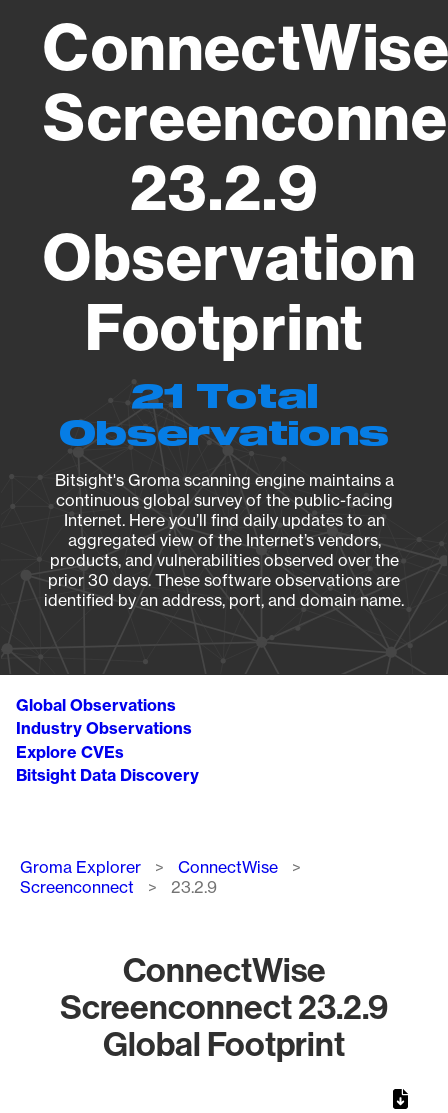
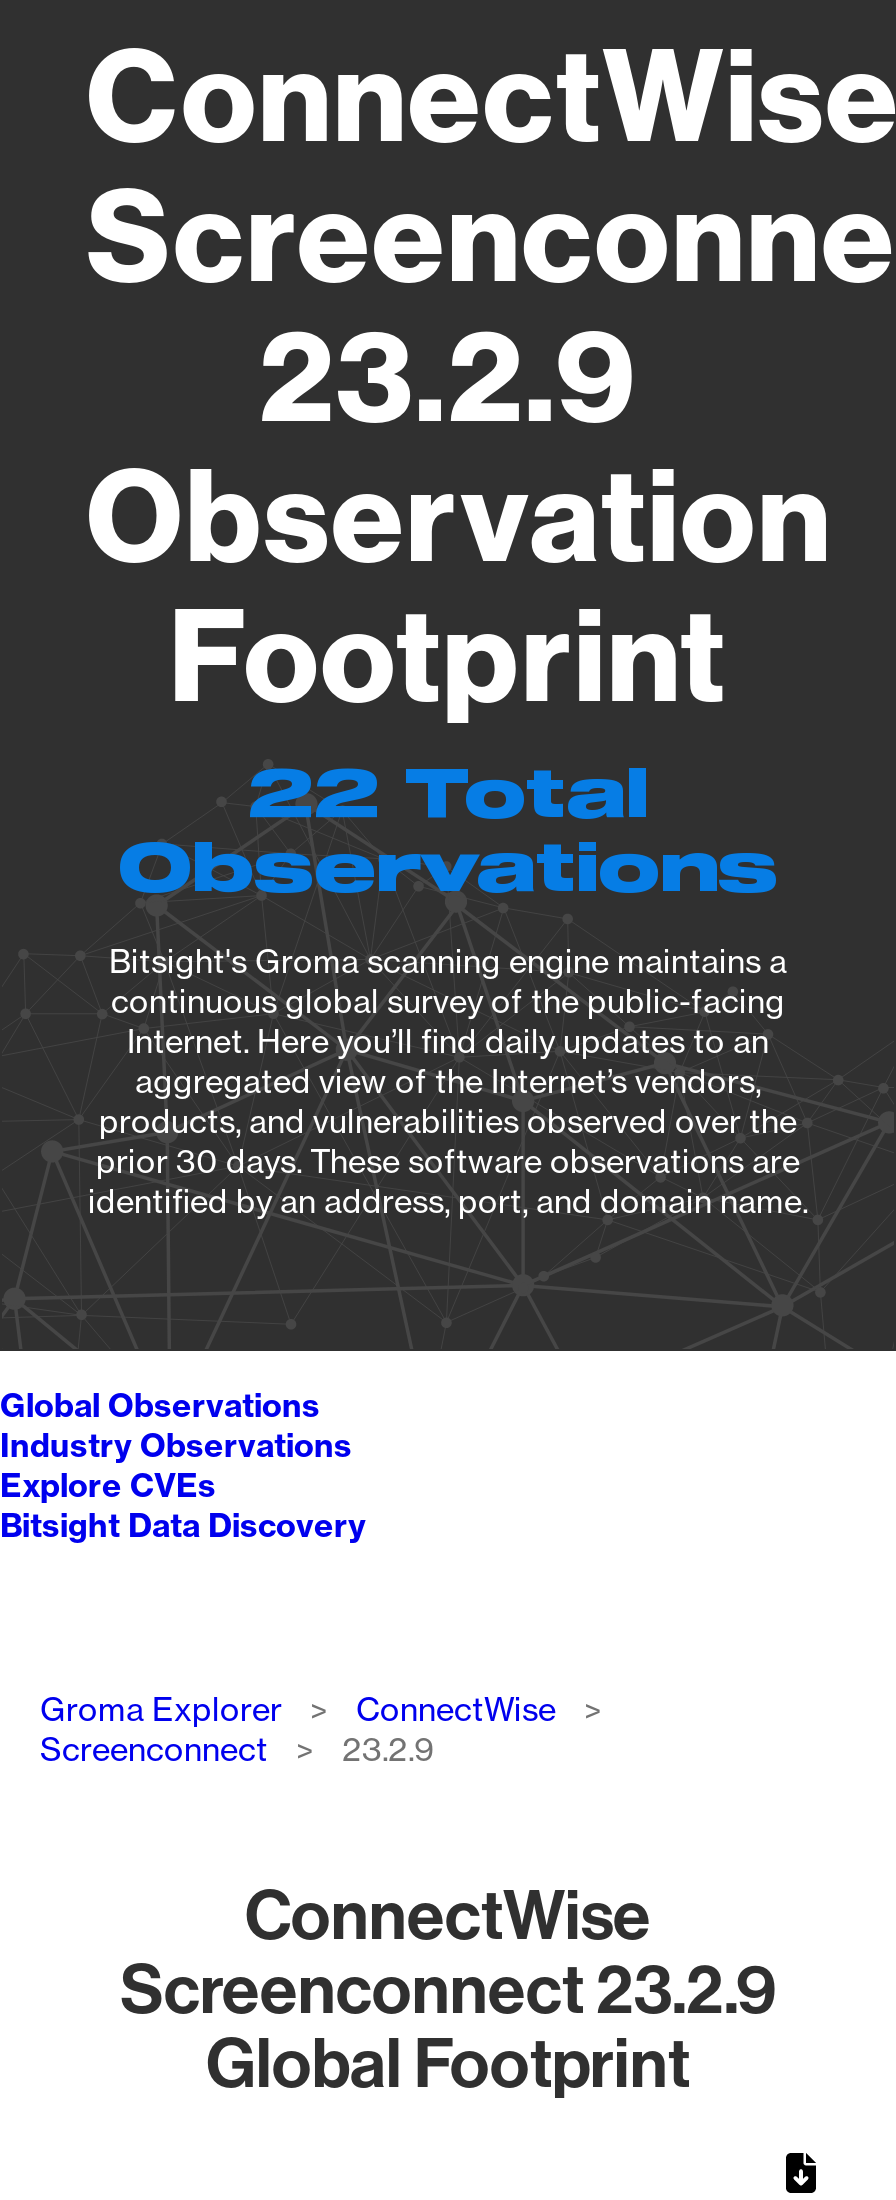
[130,381,317,415] 21 Total -> [248,763,648,831] 22 Total

